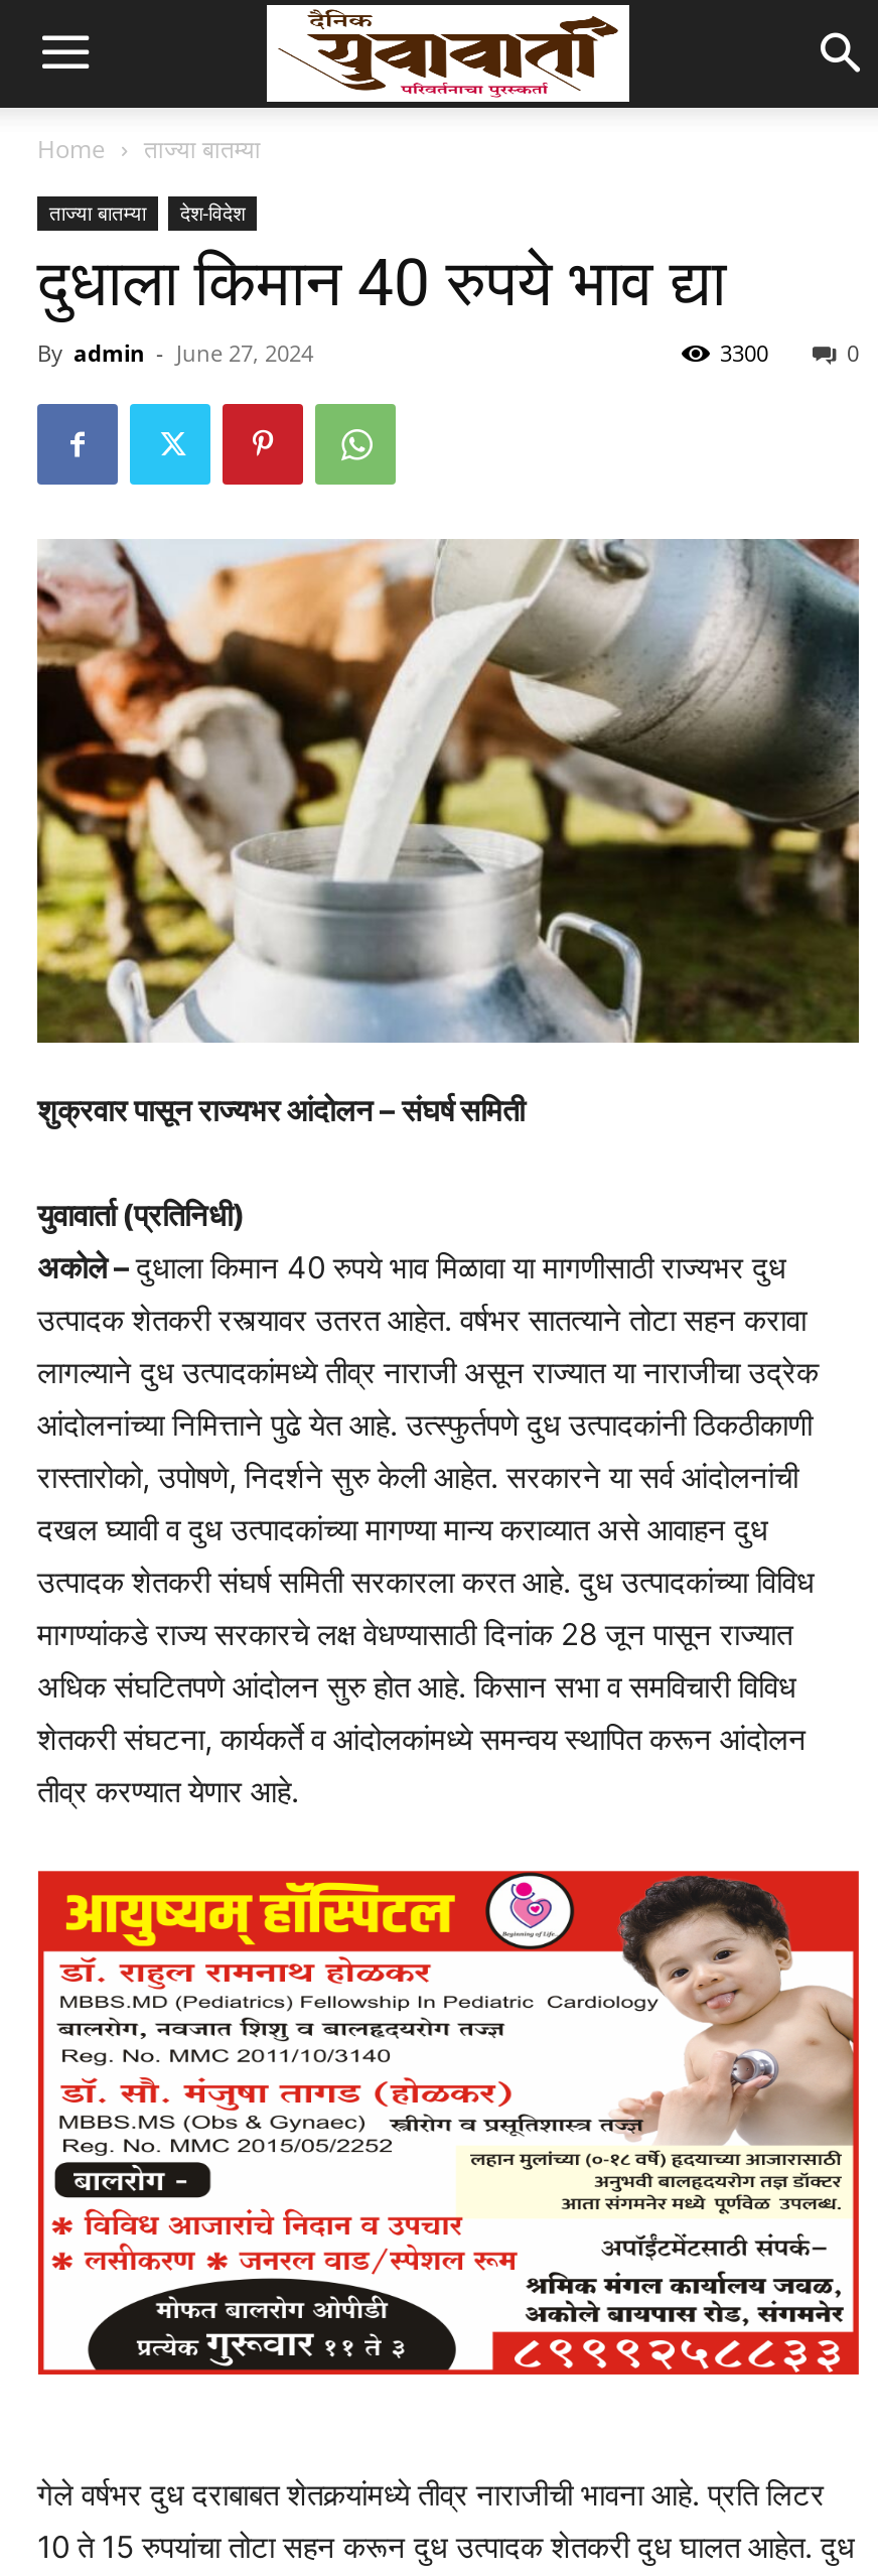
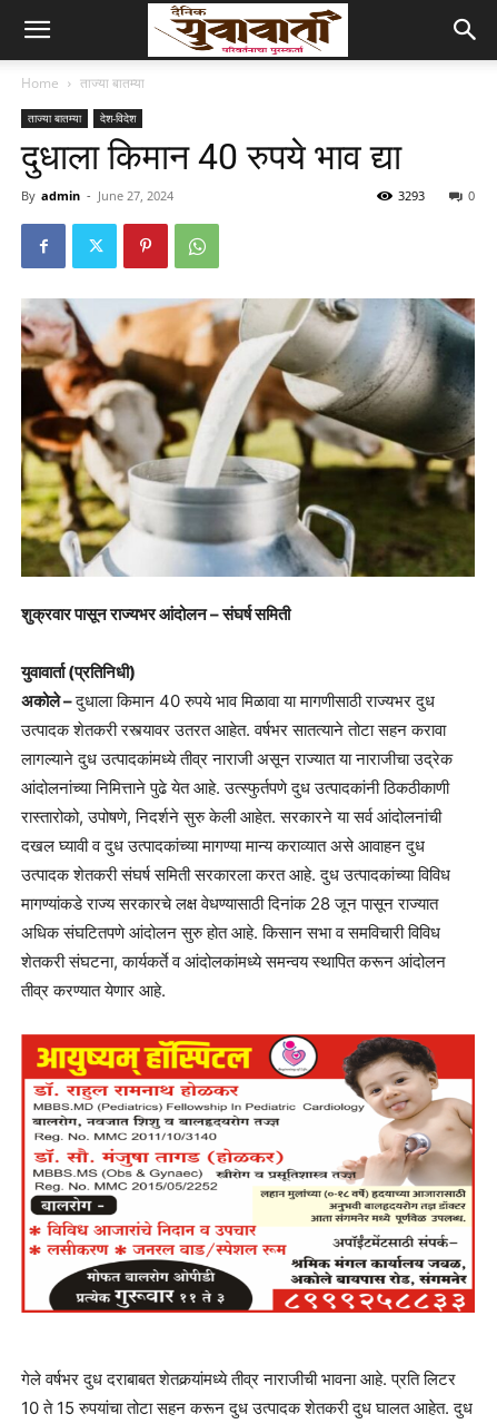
[720,337,768,368] 3300 -> [398,187,425,204] 3293

